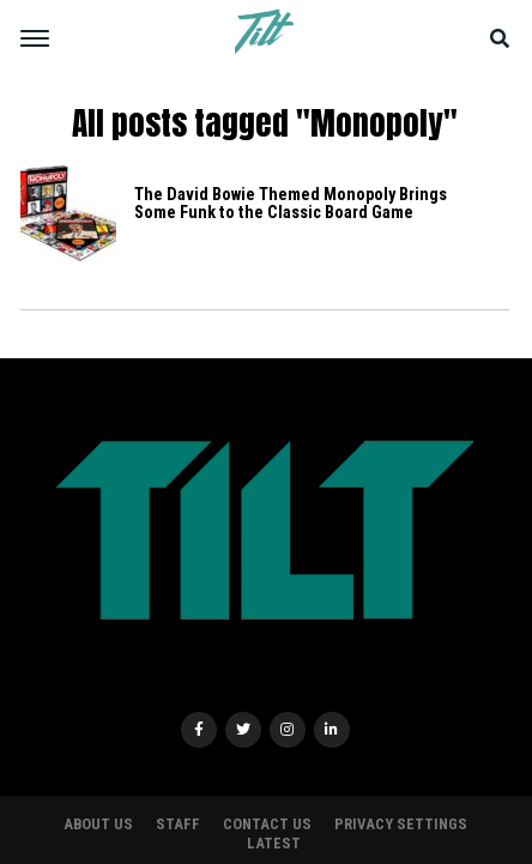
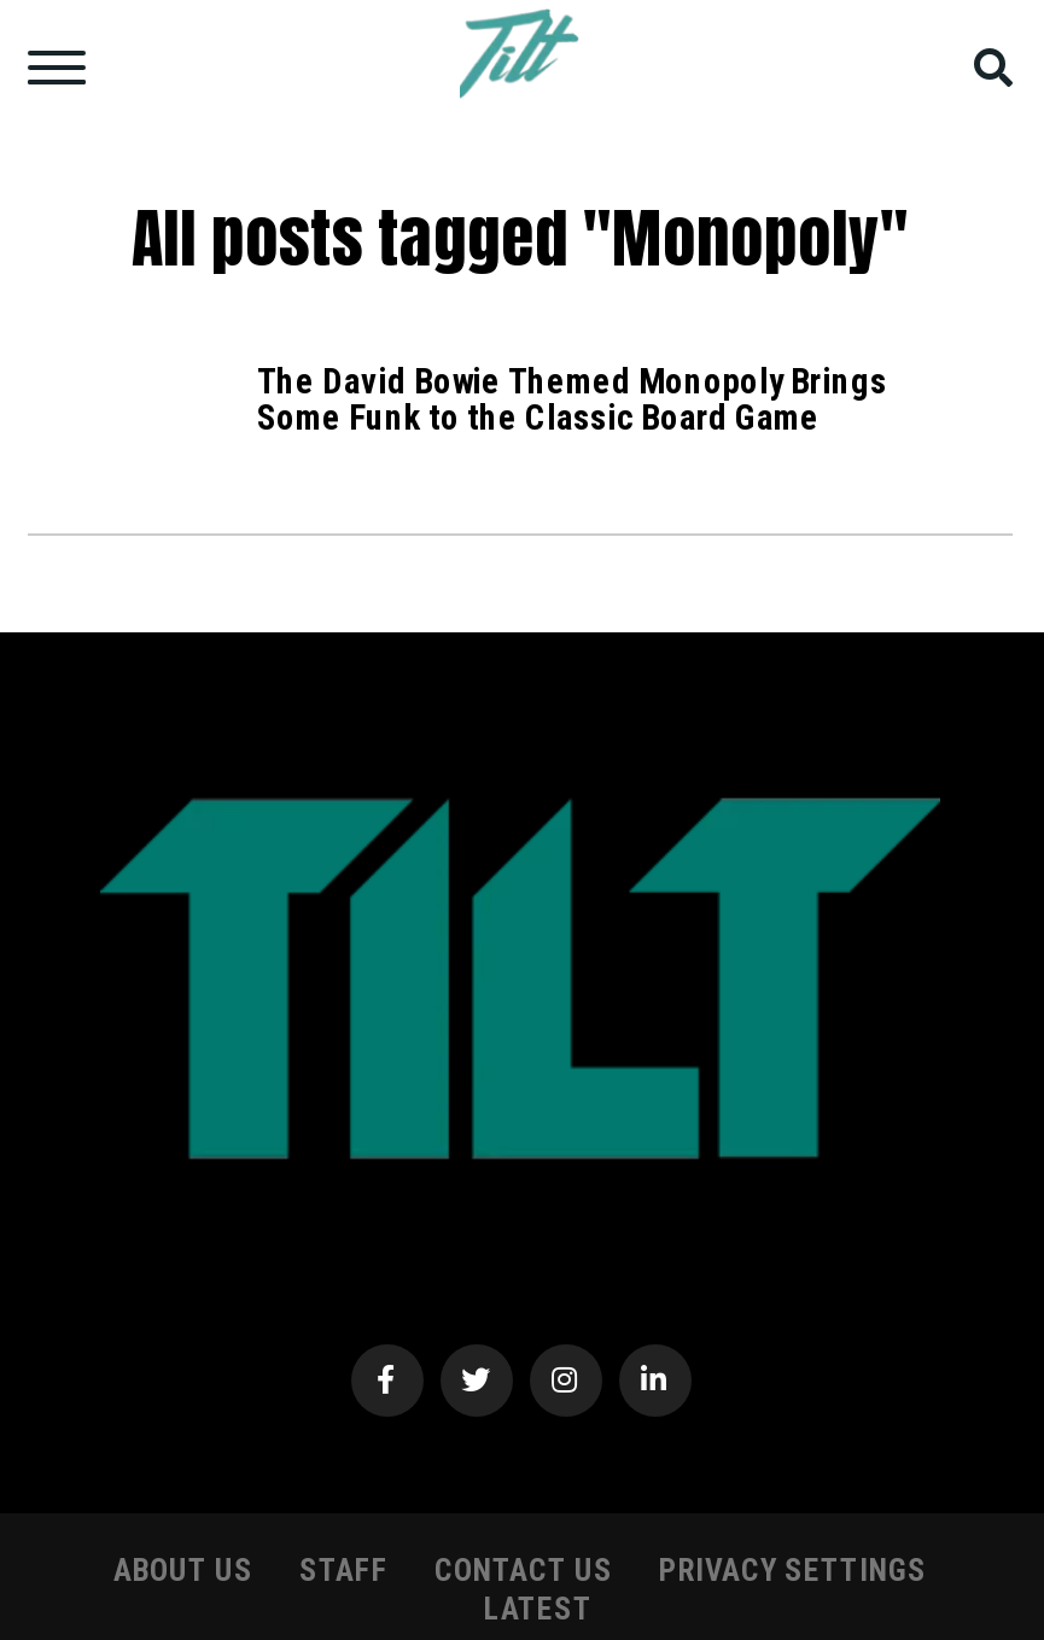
[19,164,117,261] [image] -> none

